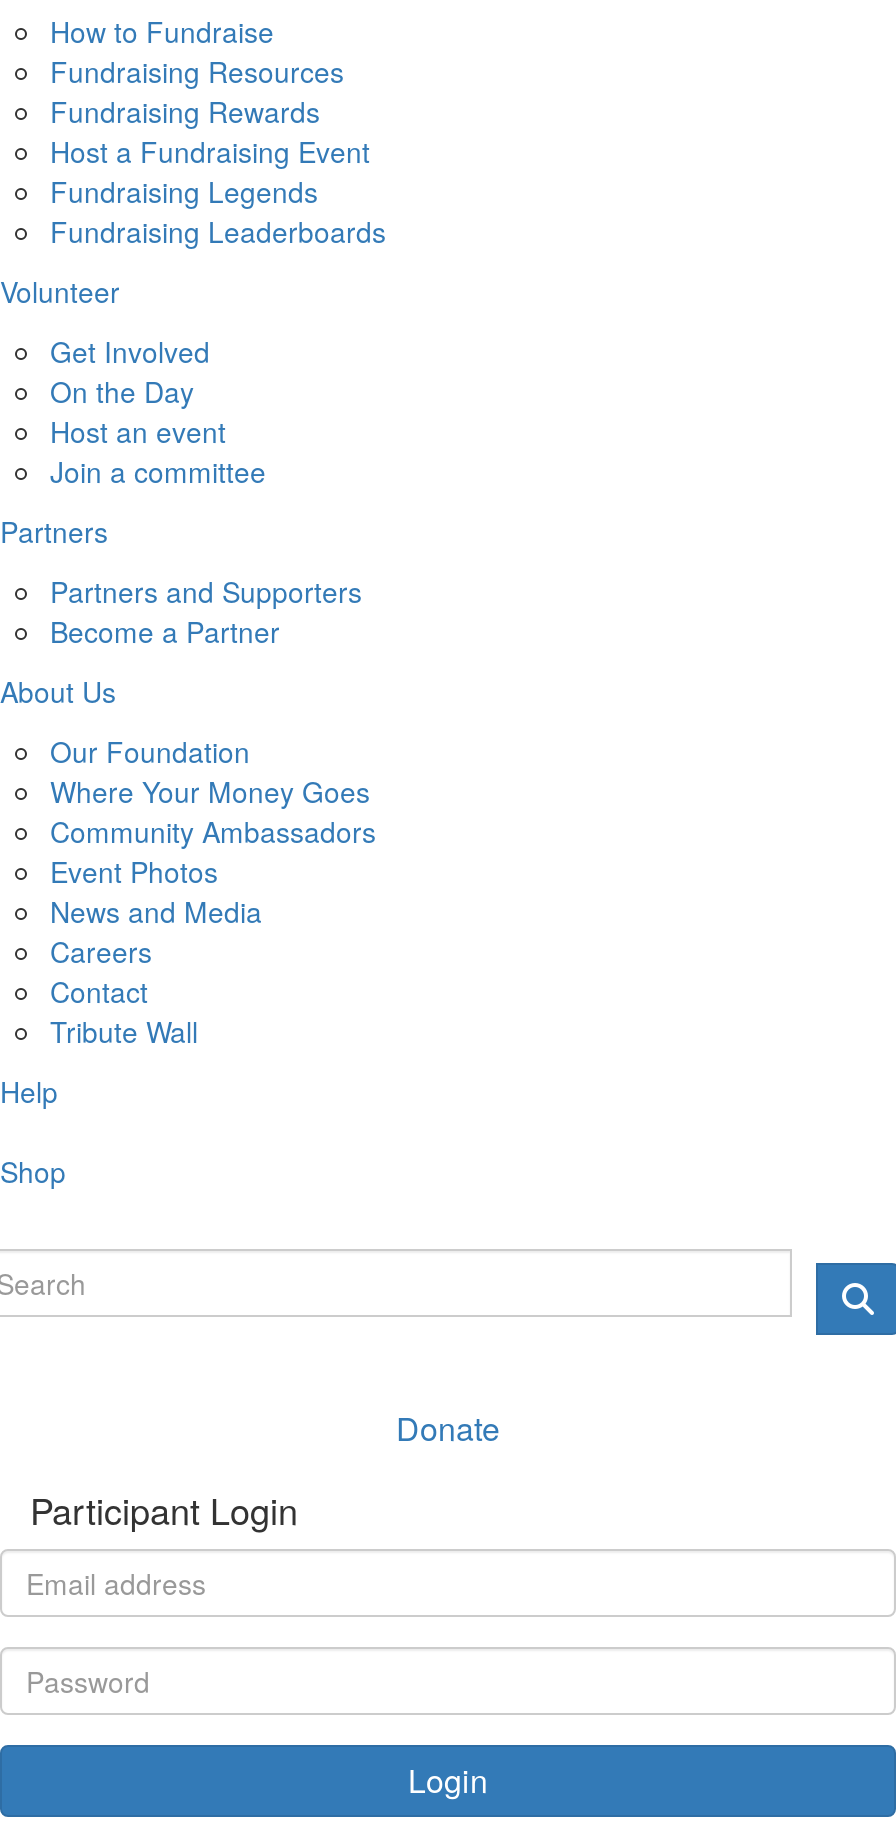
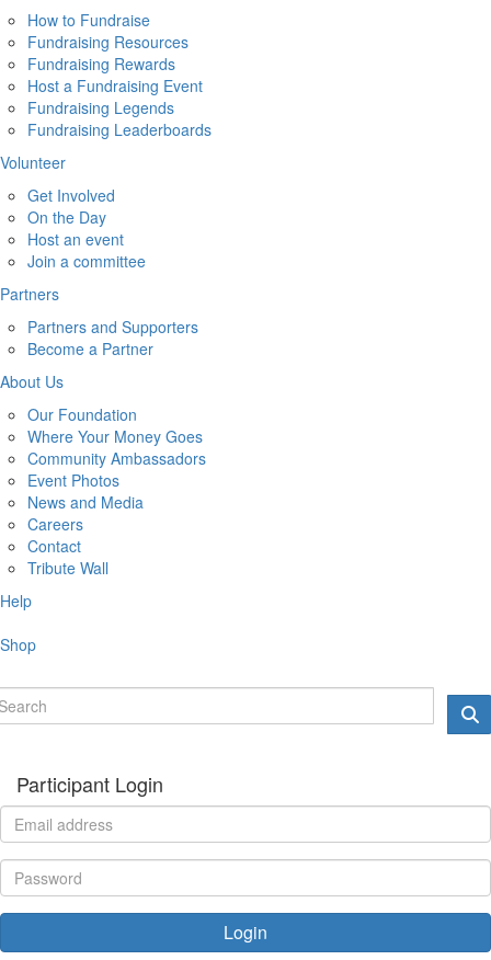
[396,1404,500,1450] Donate -> none

